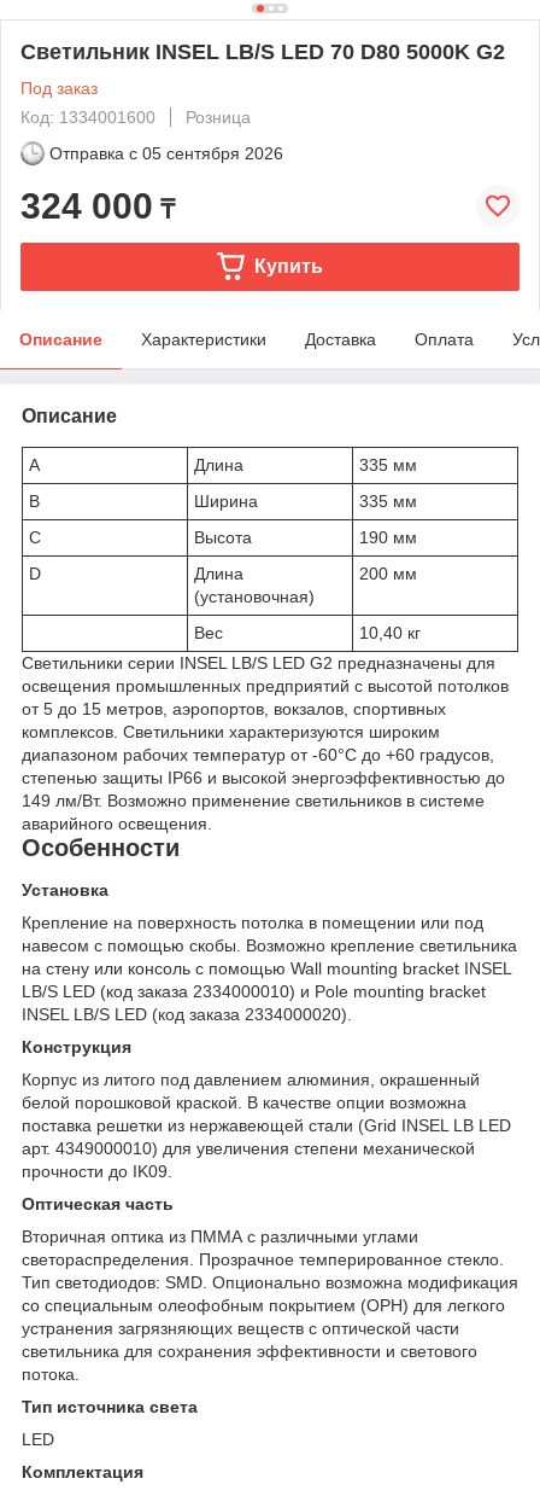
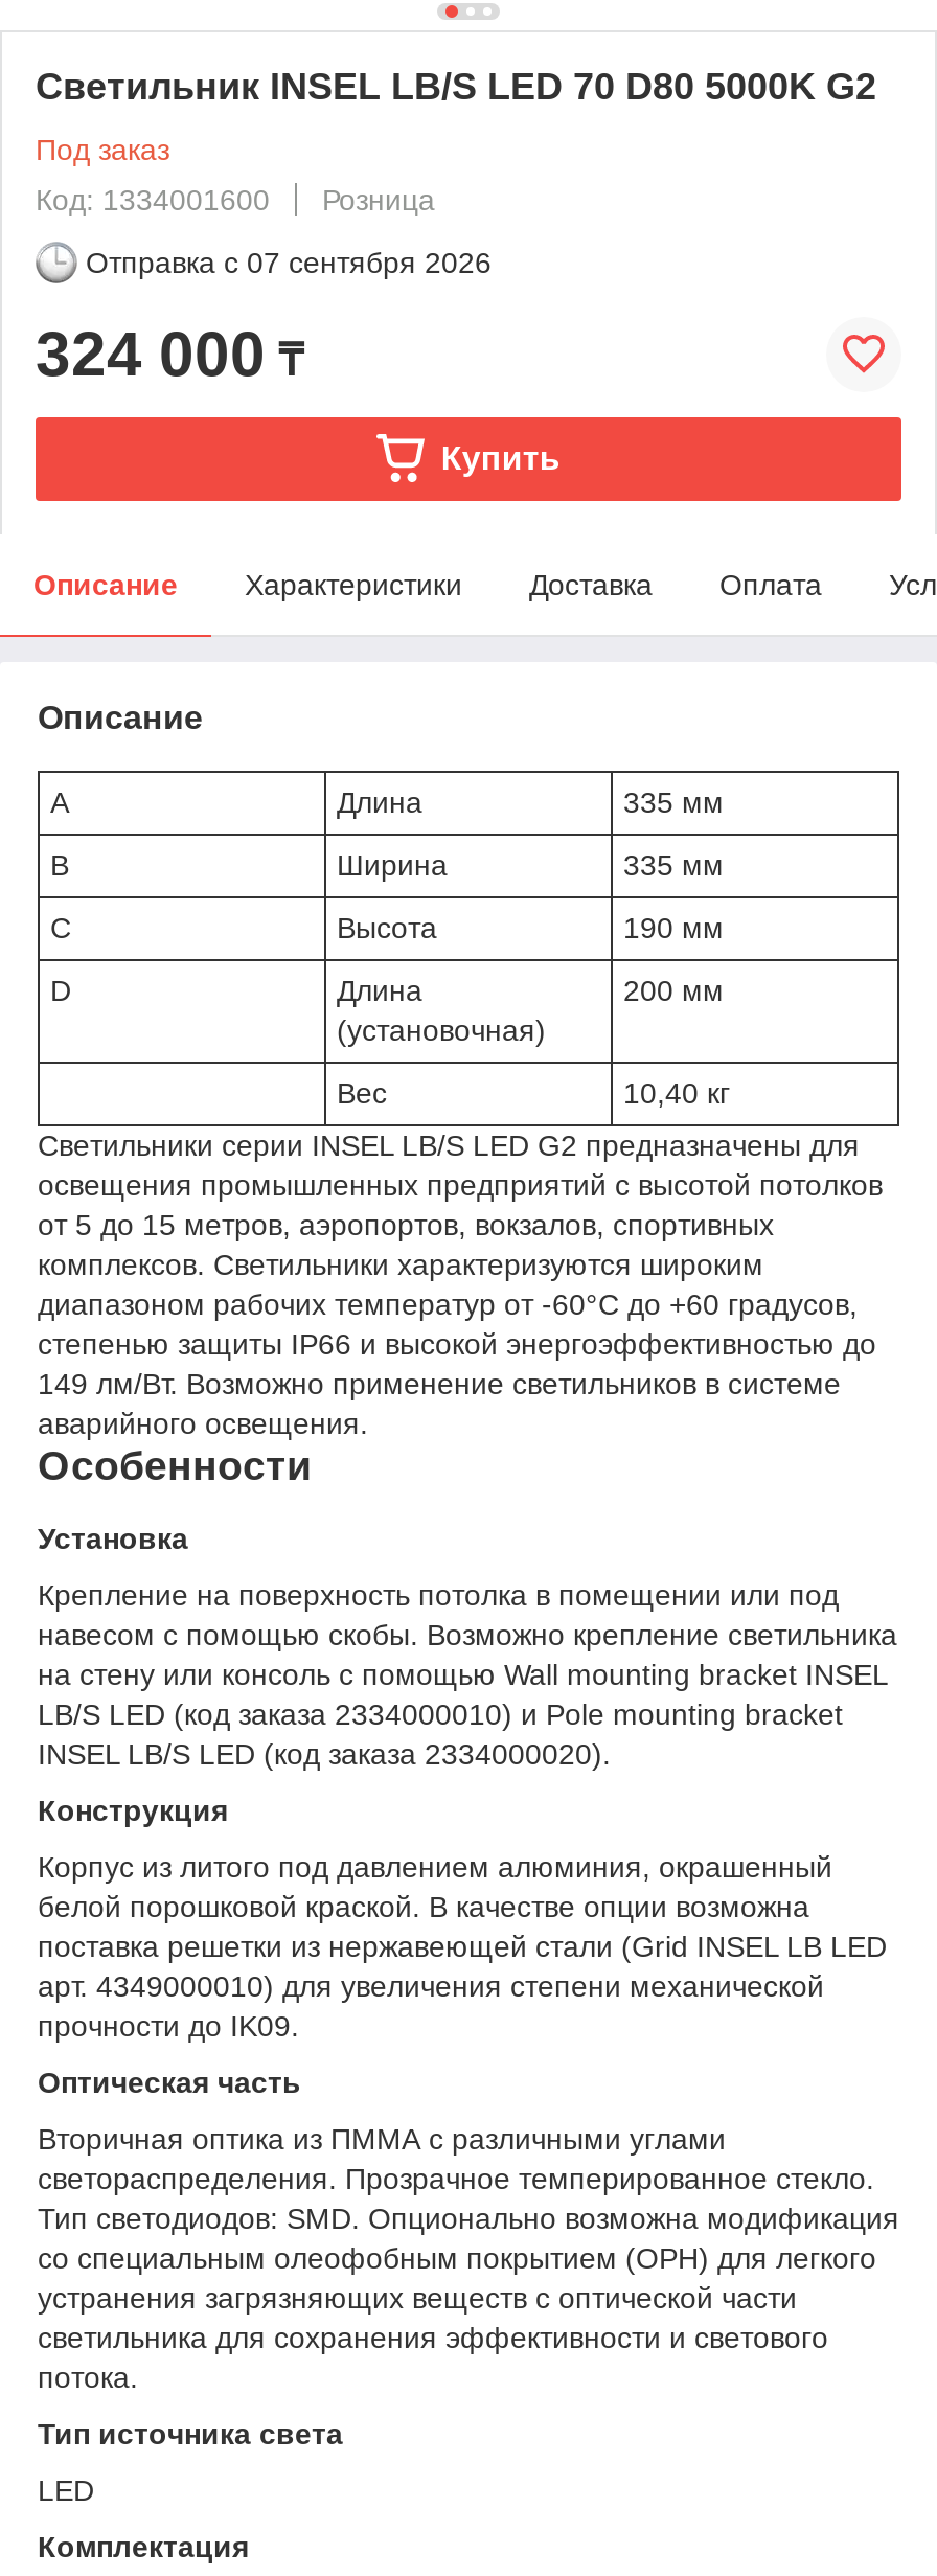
[49,143,283,163] Отправка с 05 сентября 2026 -> [86,245,492,279] Отправка с 07 сентября 2026

